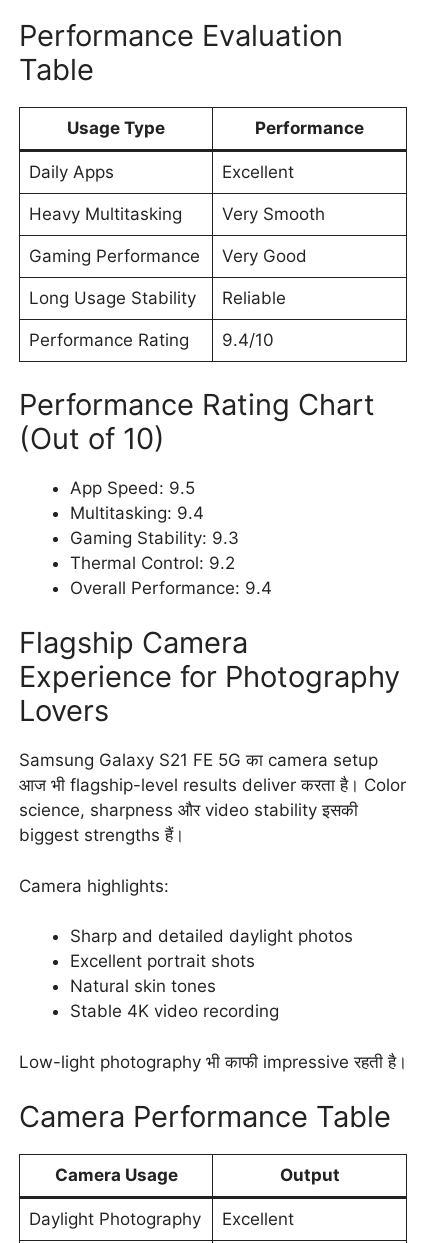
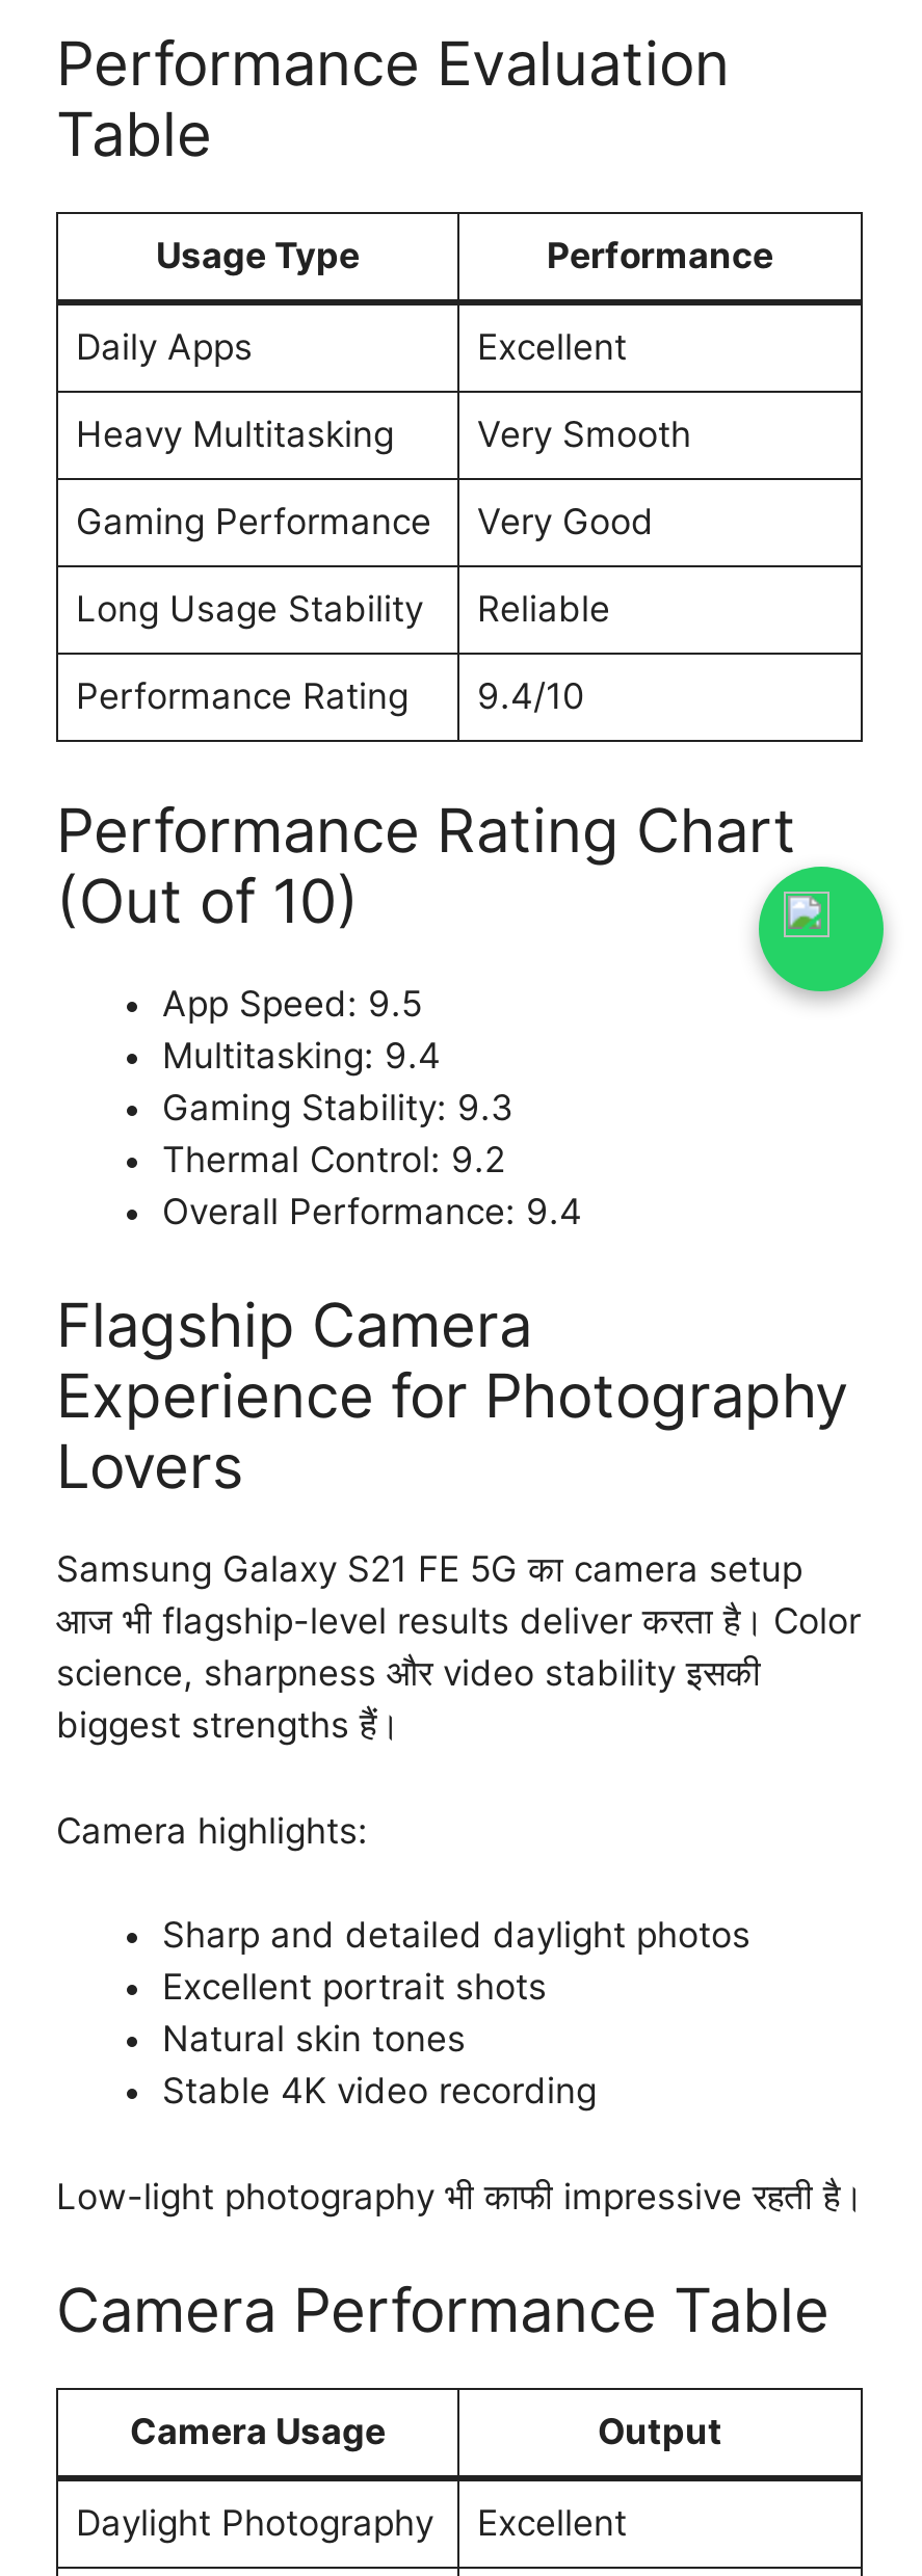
none -> [753,865,890,1006] [image]

